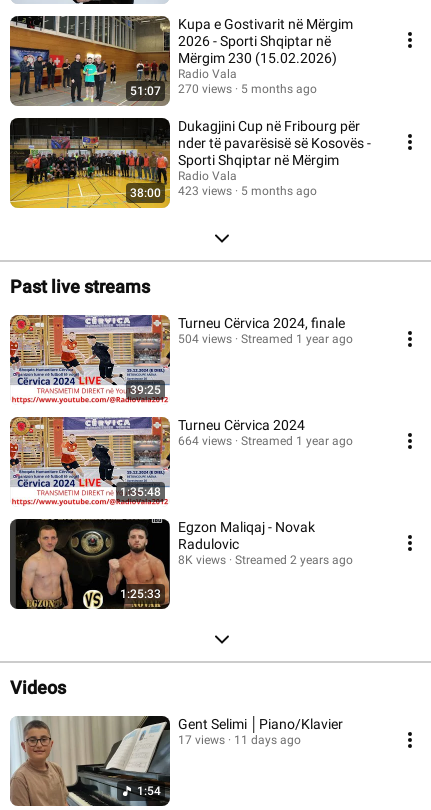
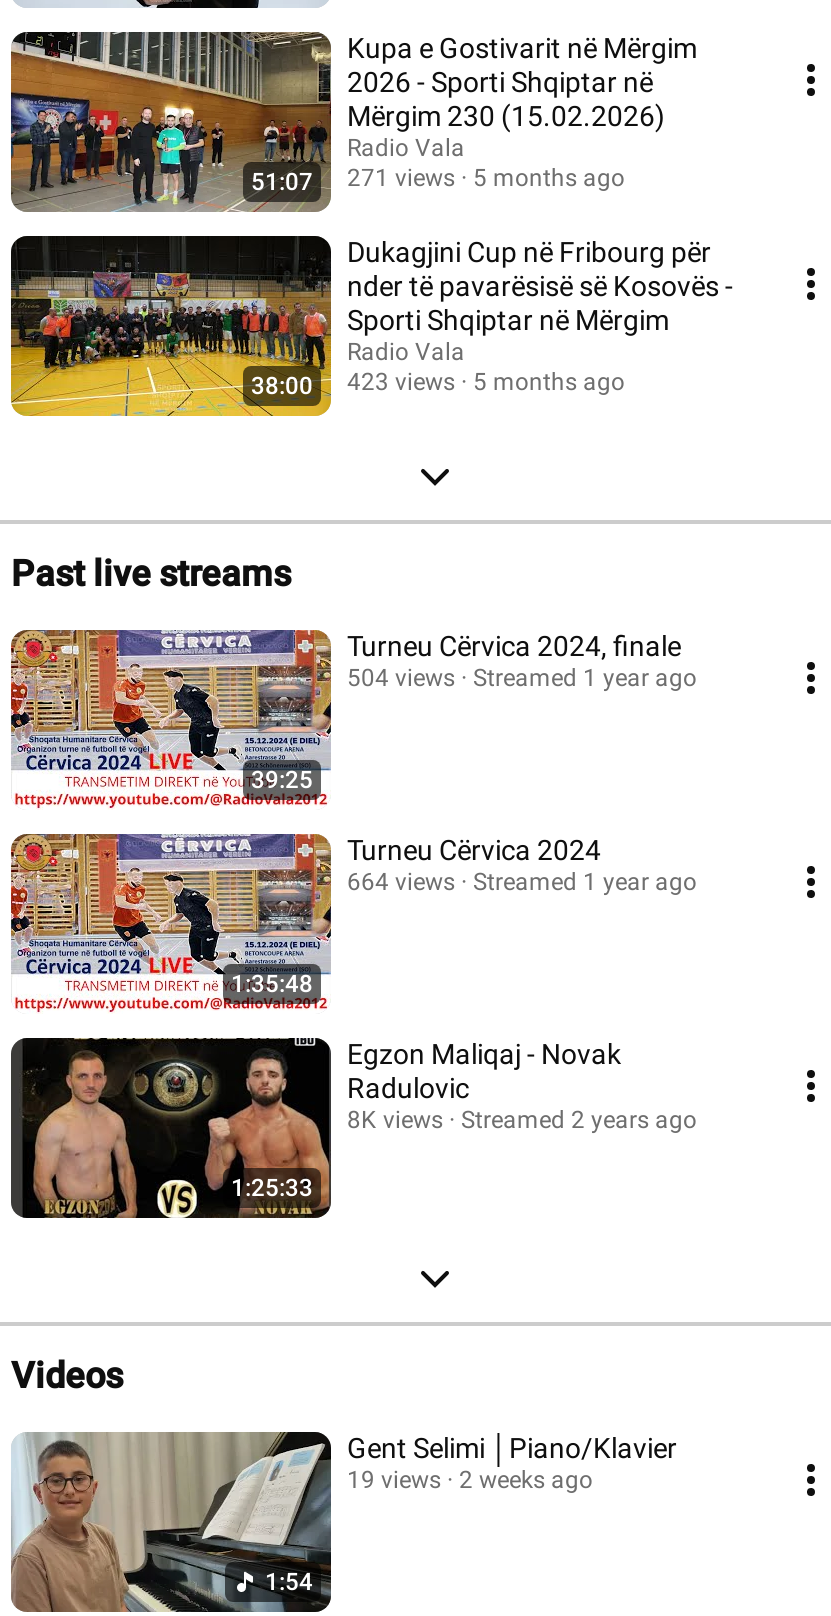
[130,81,317,97] 51:07 270 views 5 months ago -> [251,163,625,195] 51:07 271 views 5 months ago
[178,732,225,746] 17 views -> [347,1465,441,1493] 19 views
[234,732,301,746] 11 days ago -> [459,1465,593,1493] 2 weeks ago

